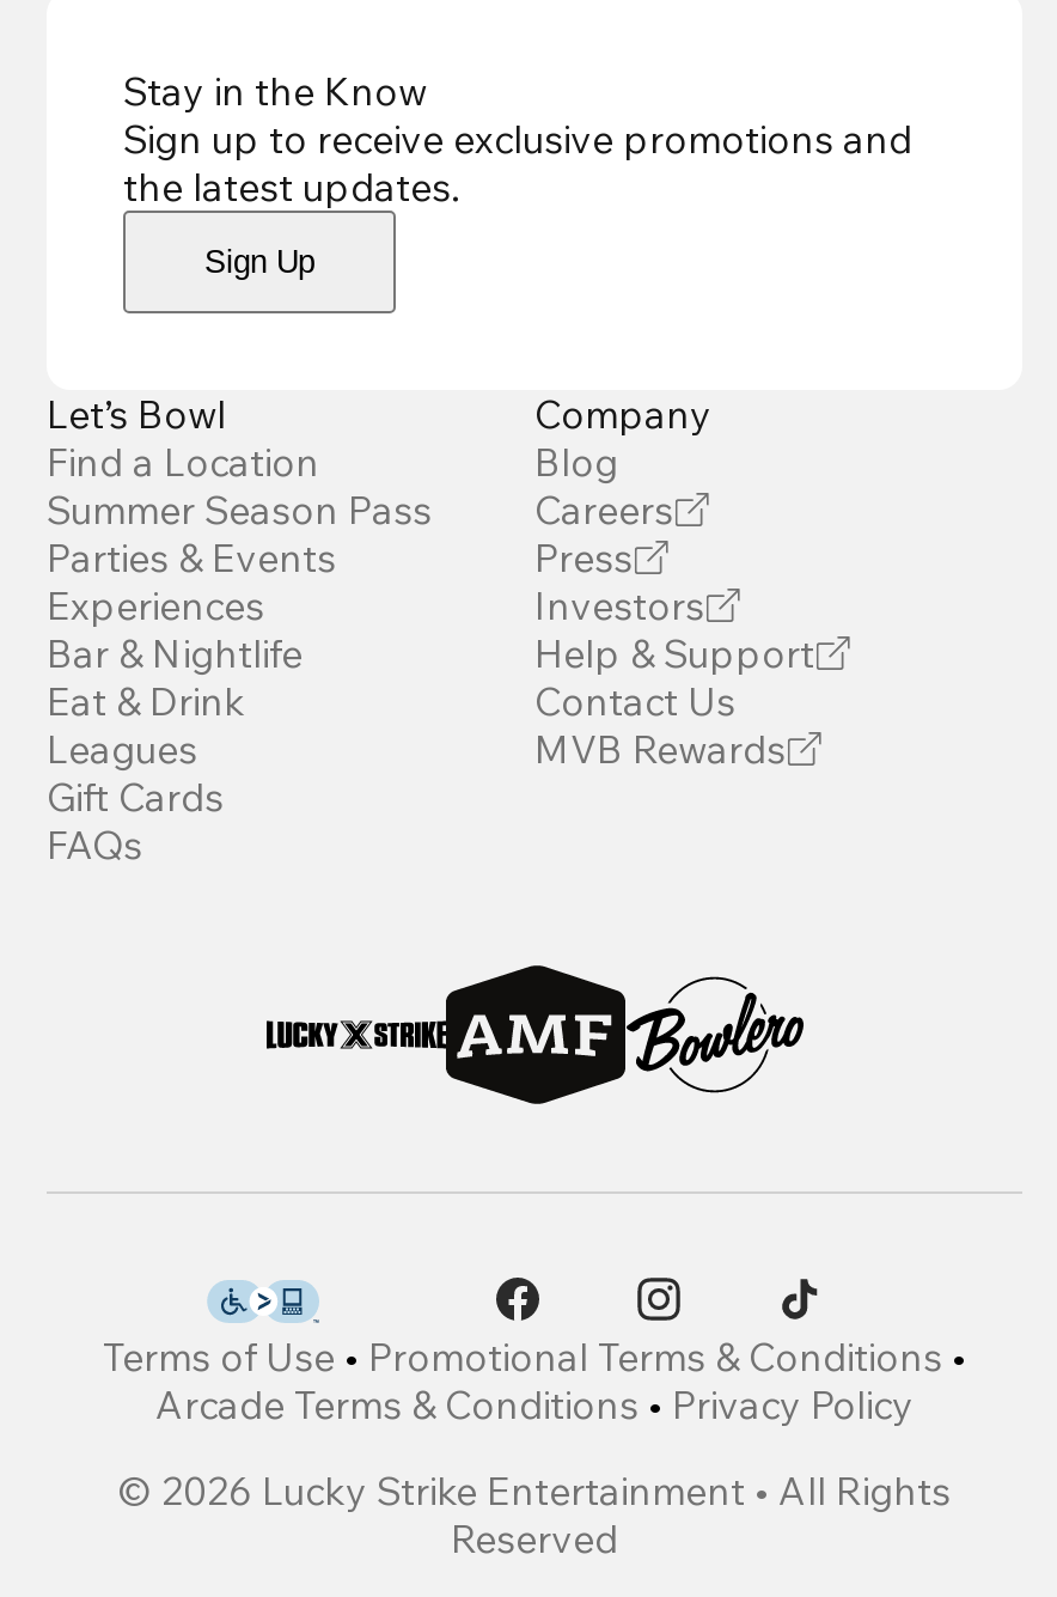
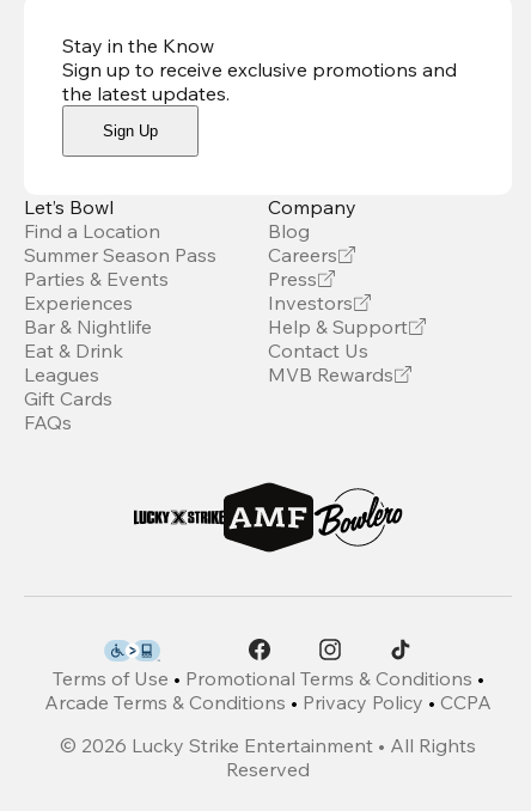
[155,1381,914,1429] Arcade Terms & Conditions • Privacy Policy -> [44,691,492,714] Arcade Terms & Conditions • Privacy Policy • CCPA

